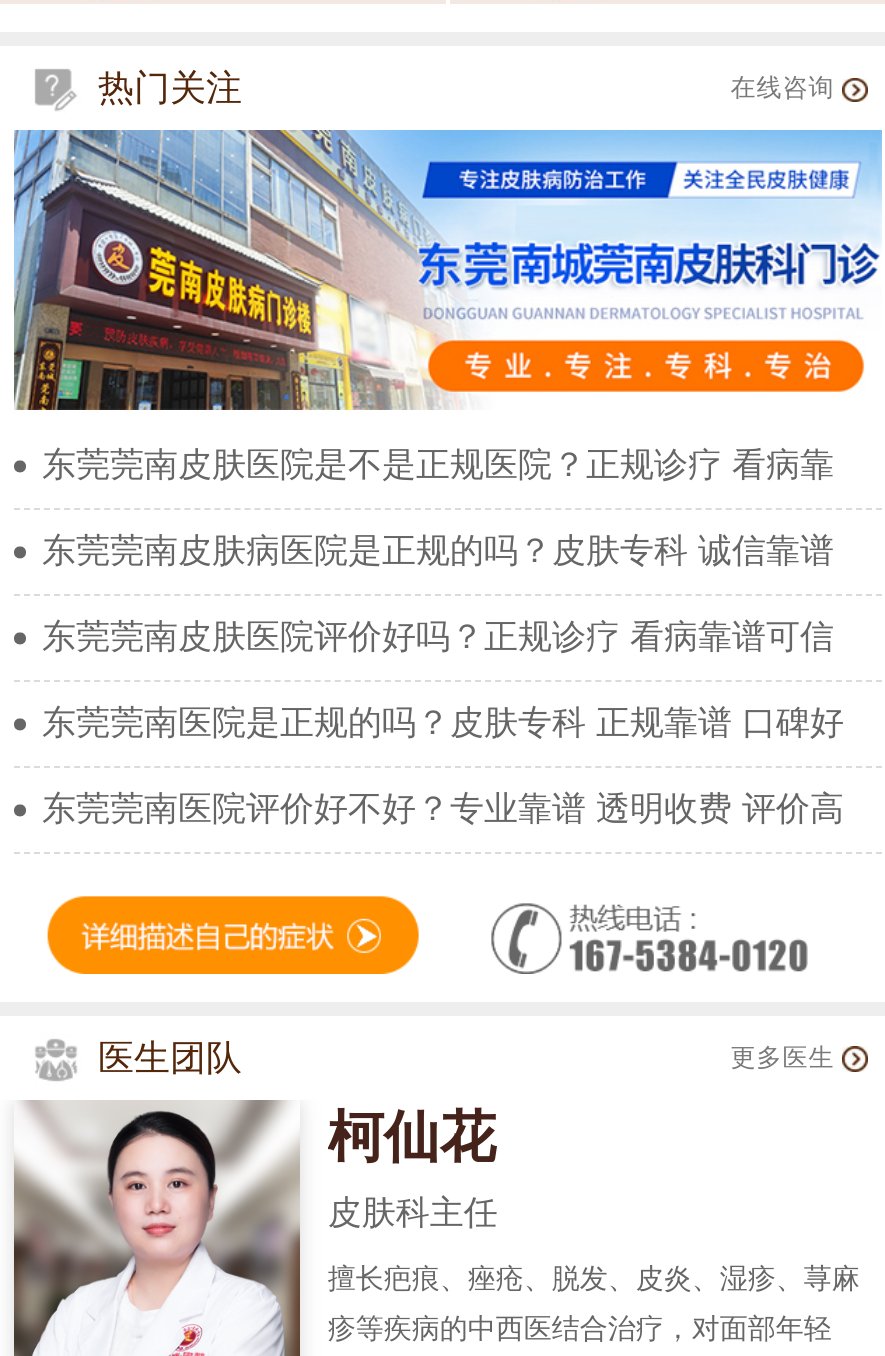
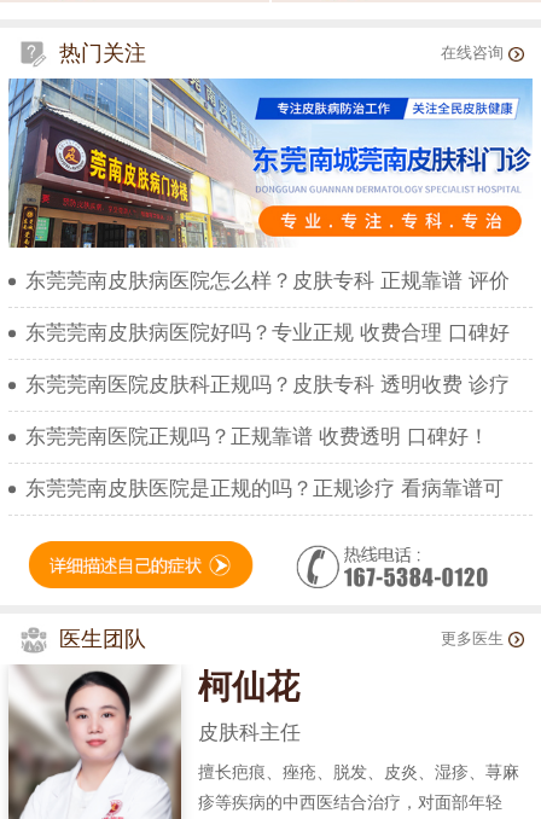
[42,446,834,484] 东莞莞南皮肤医院是不是正规医院？正规诊疗 看病靠 -> [25,270,510,293] 东莞莞南皮肤病医院怎么样？皮肤专科 正规靠谱 评价
[42,532,834,570] 东莞莞南皮肤病医院是正规的吗？皮肤专科 诚信靠谱 -> [25,322,510,345] 东莞莞南皮肤病医院好吗？专业正规 收费合理 口碑好
[42,618,834,656] 东莞莞南皮肤医院评价好吗？正规诊疗 看病靠谱可信 -> [25,374,510,396] 东莞莞南医院皮肤科正规吗？皮肤专科 透明收费 诊疗
[42,704,844,742] 东莞莞南医院是正规的吗？皮肤专科 正规靠谱 口碑好 -> [25,425,489,448] 东莞莞南医院正规吗？正规靠谱 收费透明 口碑好！
[42,790,844,828] 东莞莞南医院评价好不好？专业靠谱 透明收费 评价高 -> [25,477,504,500] 东莞莞南皮肤医院是正规的吗？正规诊疗 看病靠谱可

